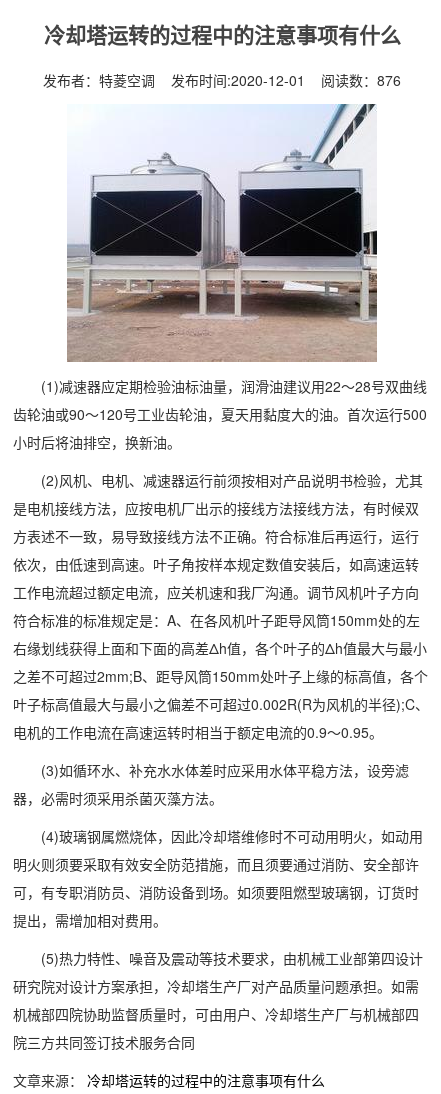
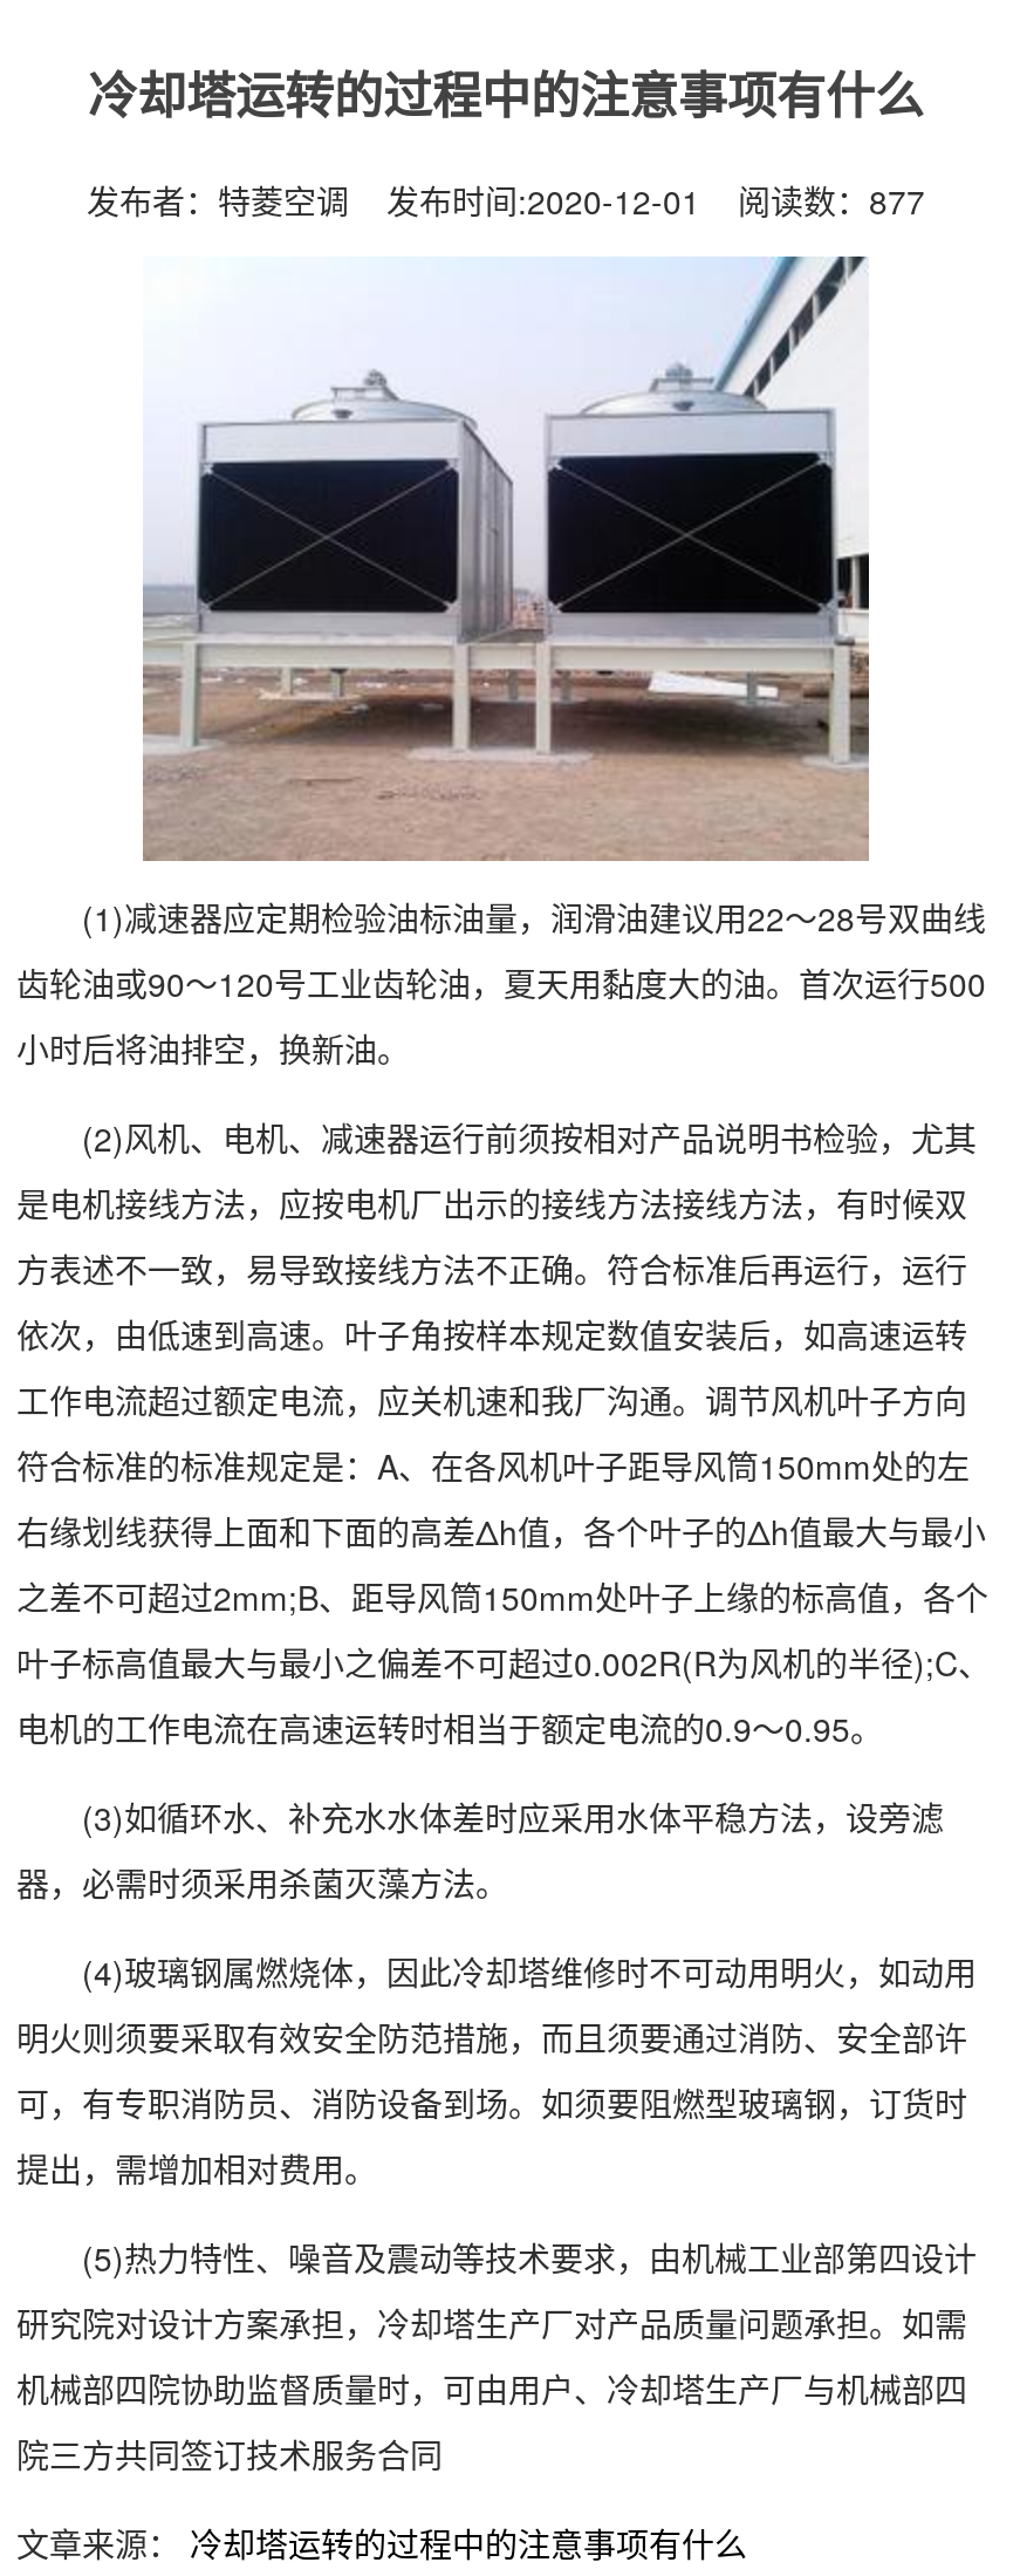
[43,70,401,90] 发布者：特菱空调 发布时间:2020-12-01 阅读数：876 -> [87,176,925,223] 发布者：特菱空调 发布时间:2020-12-01 阅读数：877

